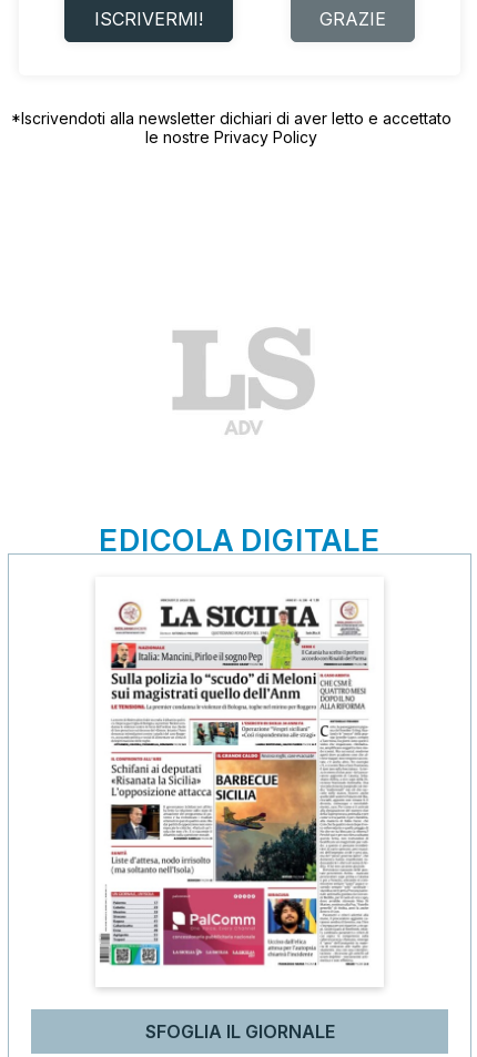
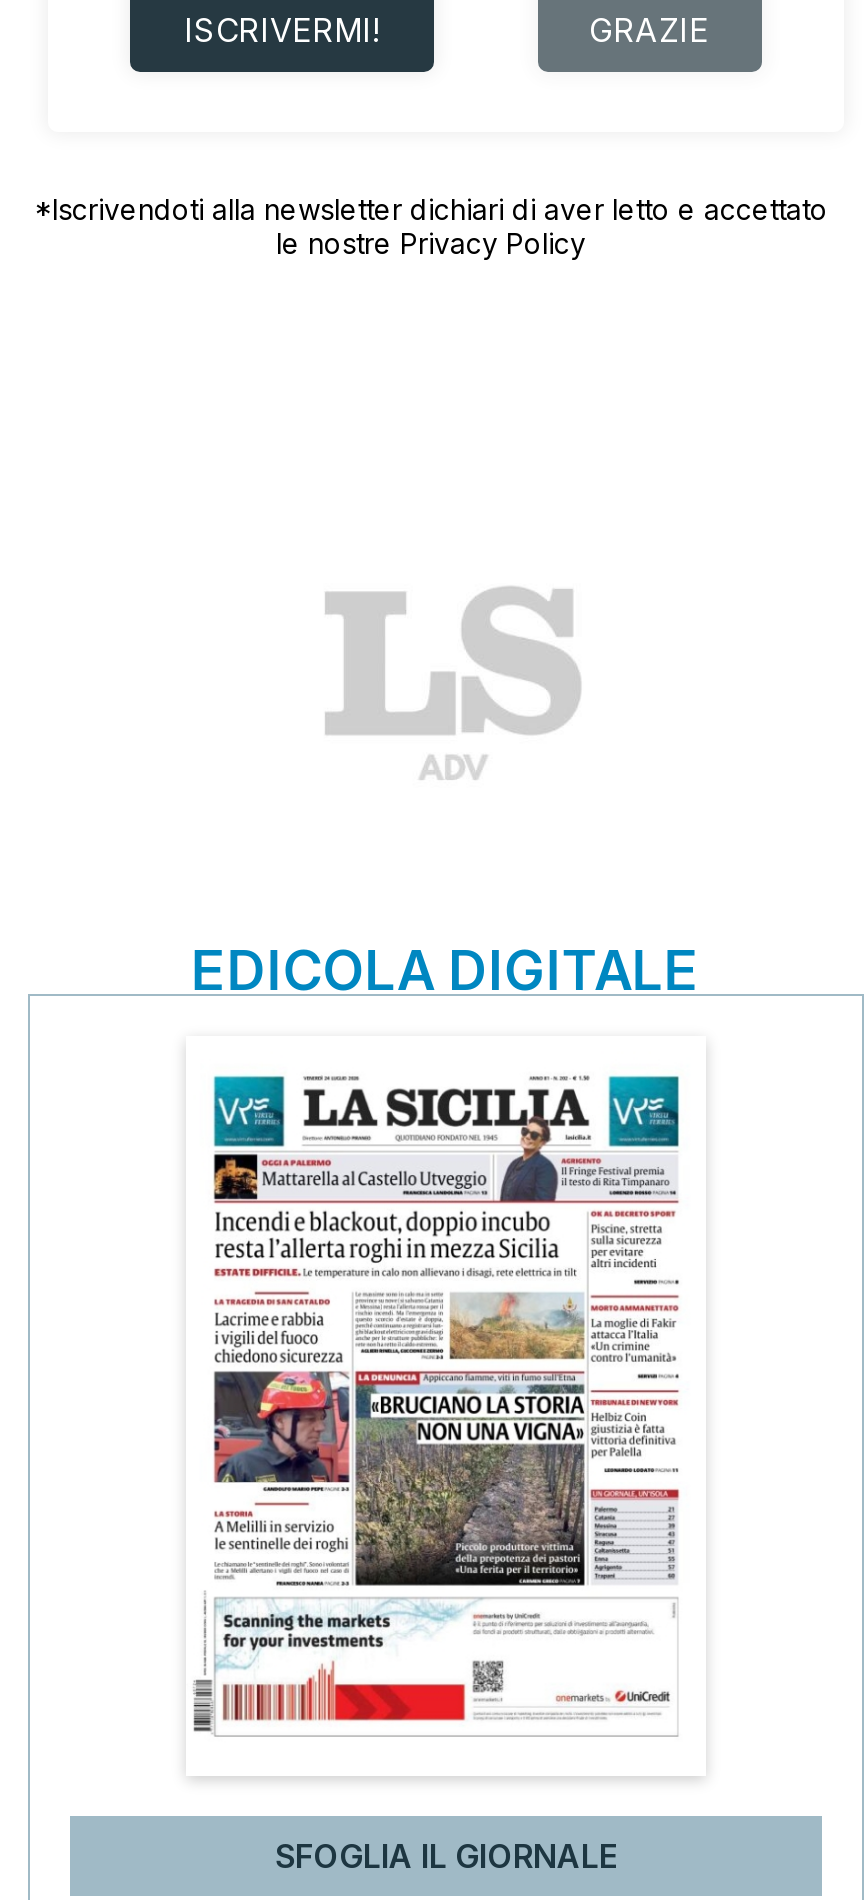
[102,599,368,966] [image] -> [200,1074,680,1736] [image]

